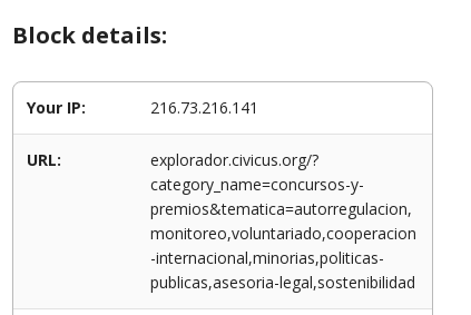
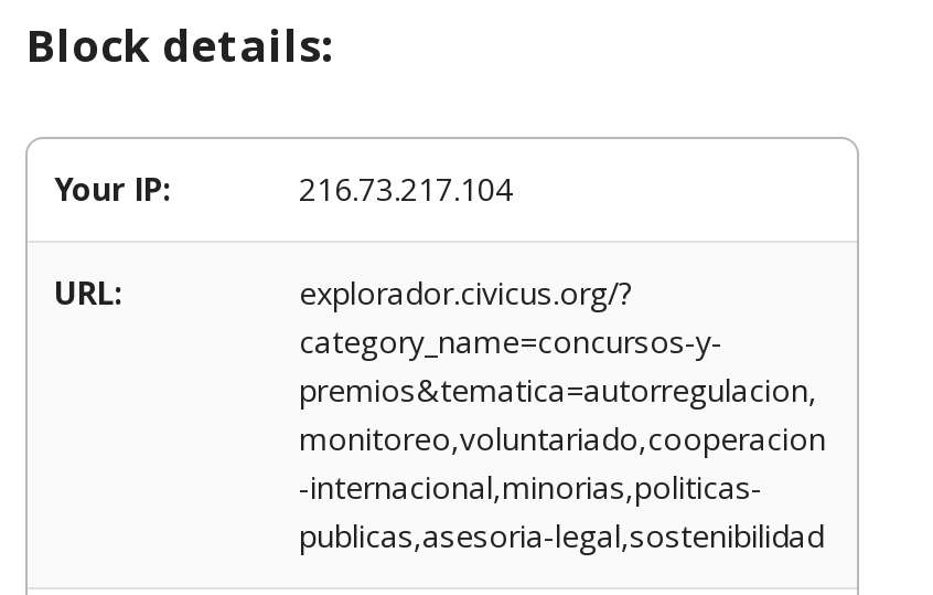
[150,97,258,118] 216.73.216.141 -> [299,168,513,210] 216.73.217.104

